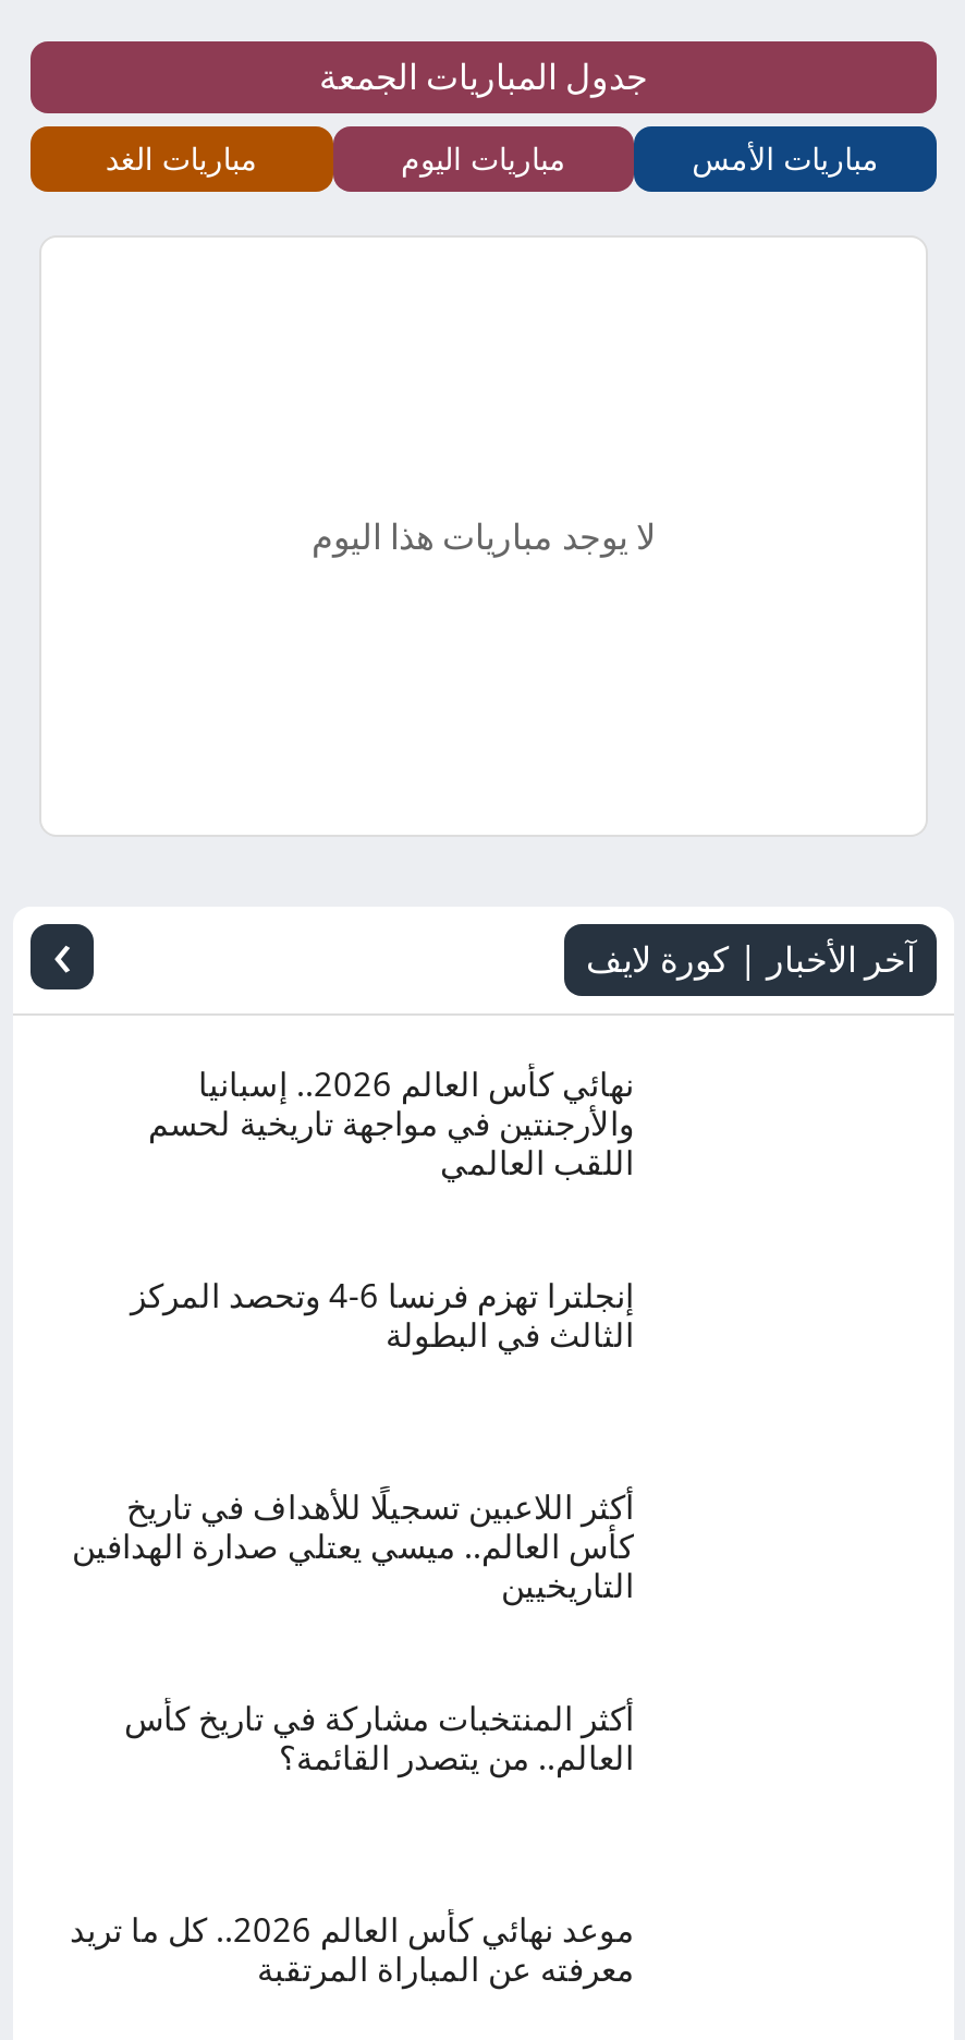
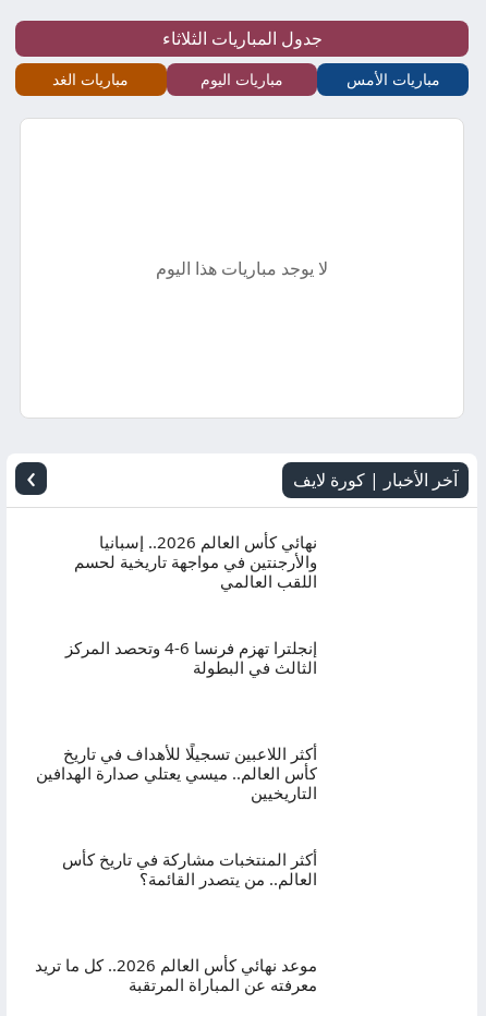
[319,52,648,100] جدول المباريات الجمعة -> [162,26,322,50] جدول المباريات الثلاثاء

